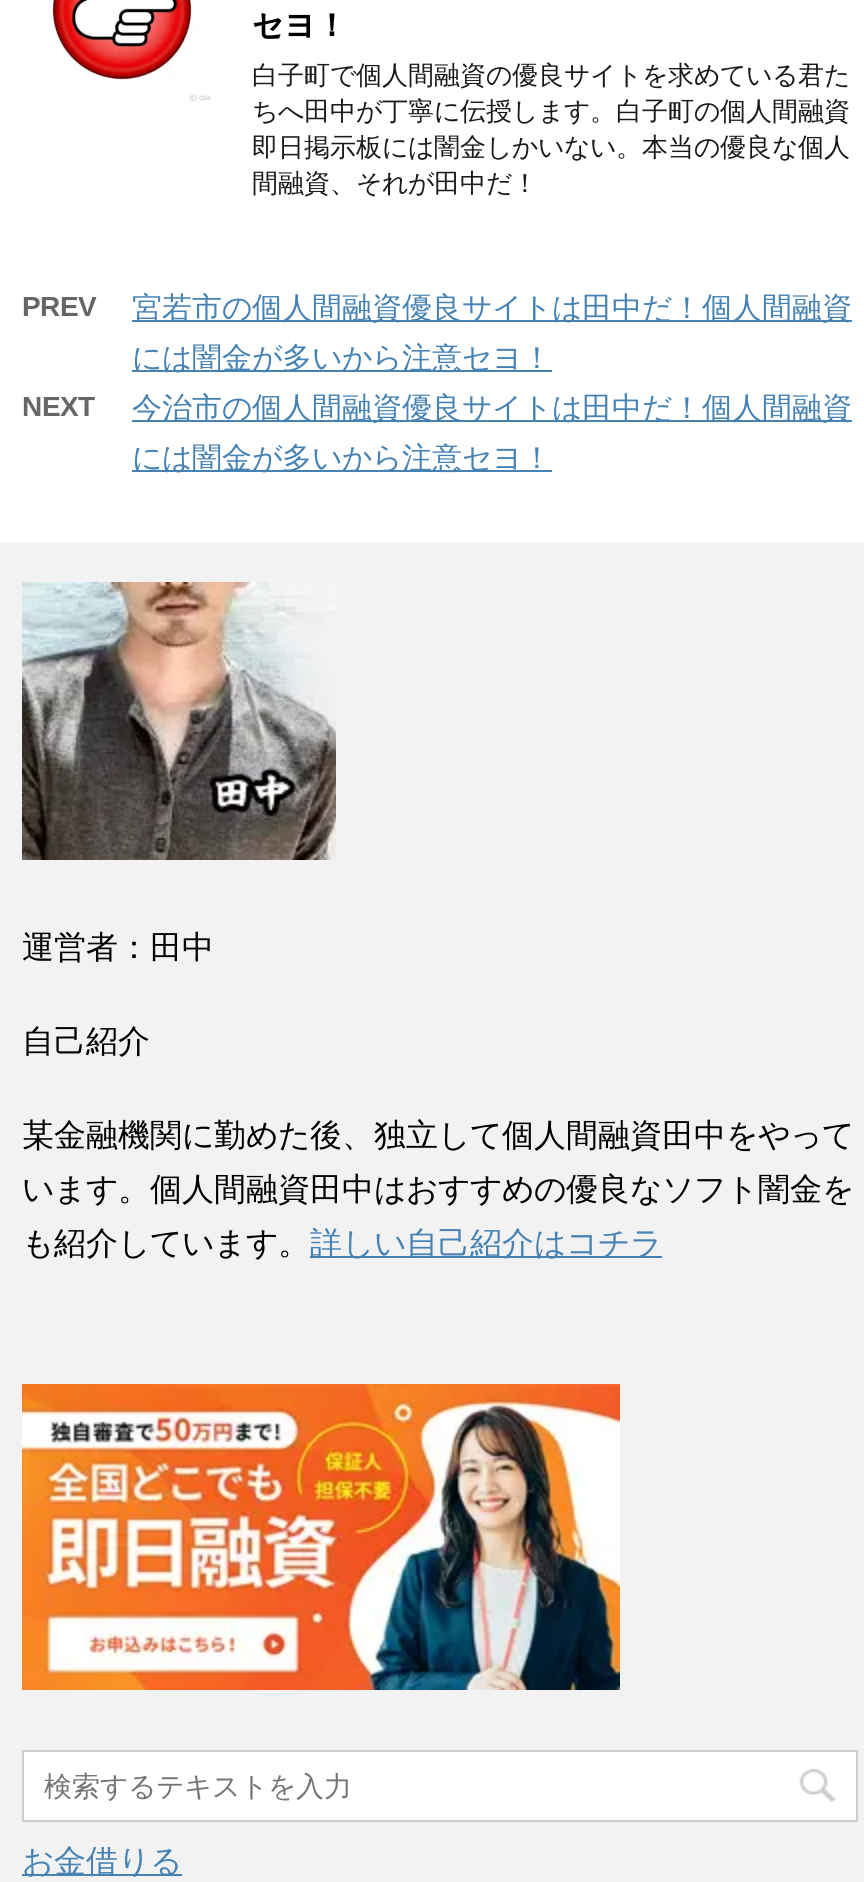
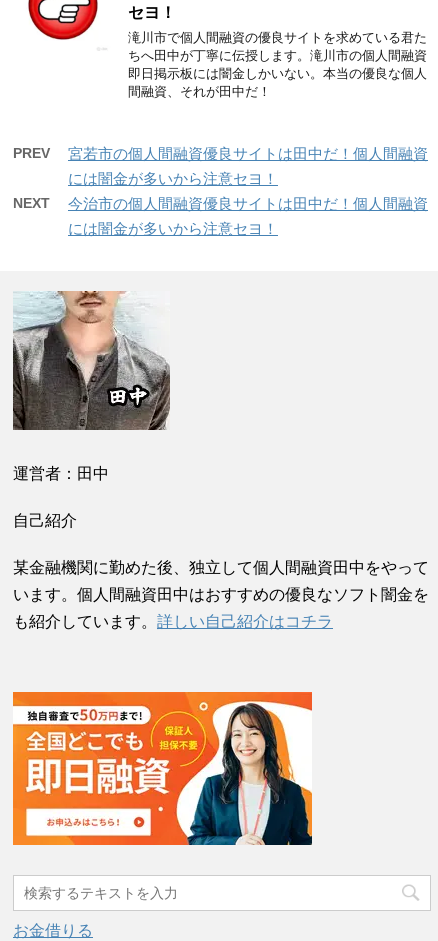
[252,60,850,90] 白子町で個人間融資の優良サイトを求めている君た -> [128,30,427,45] 滝川市で個人間融資の優良サイトを求めている君た
[252,96,850,126] ちへ田中が丁寧に伝授します。白子町の個人間融資 -> [128,48,427,63] ちへ田中が丁寧に伝授します。滝川市の個人間融資

